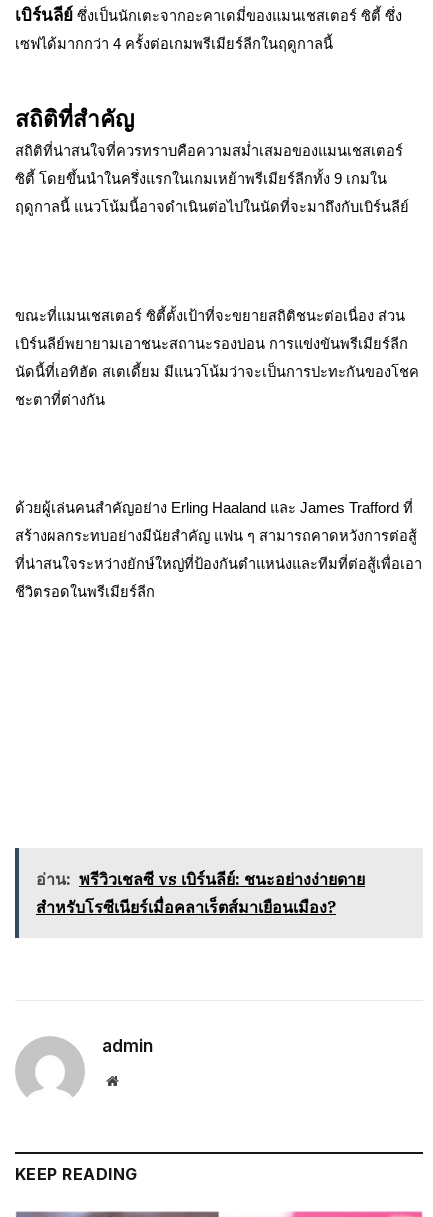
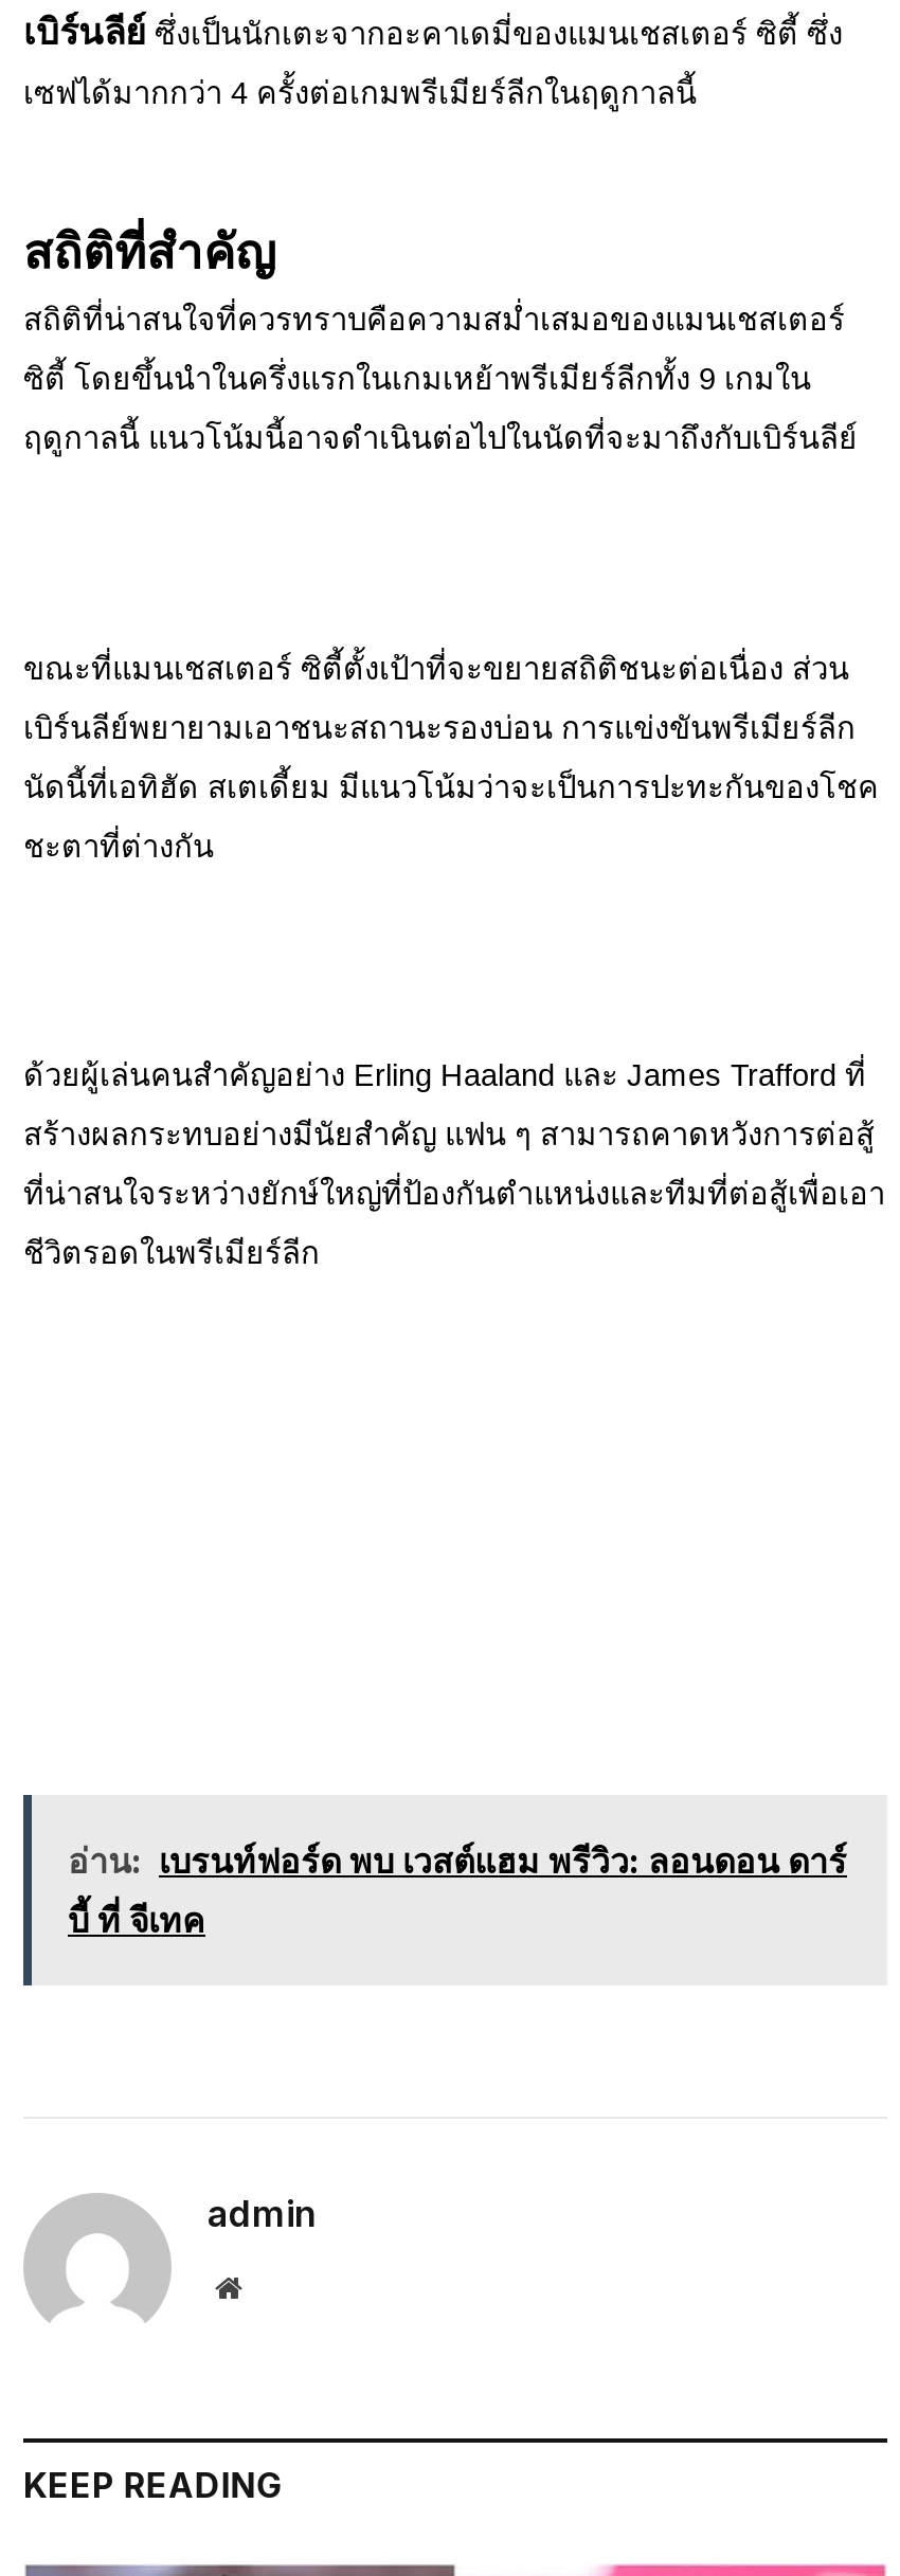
[36,869,365,917] อ่าน: พรีวิวเชลซี vs เบิร์นลีย์: ชนะอย่างง่ายดาย | สำหรับโรซีเนียร์เมื่อคลาเร็ตส์มาเยือนเมือง? -> [68,1839,847,1941] อ่าน: เบรนท์ฟอร์ด พบ เวสต์แฮม พรีวิว: ลอนดอน ดาร์ | บี้ ที่ จีเทค

